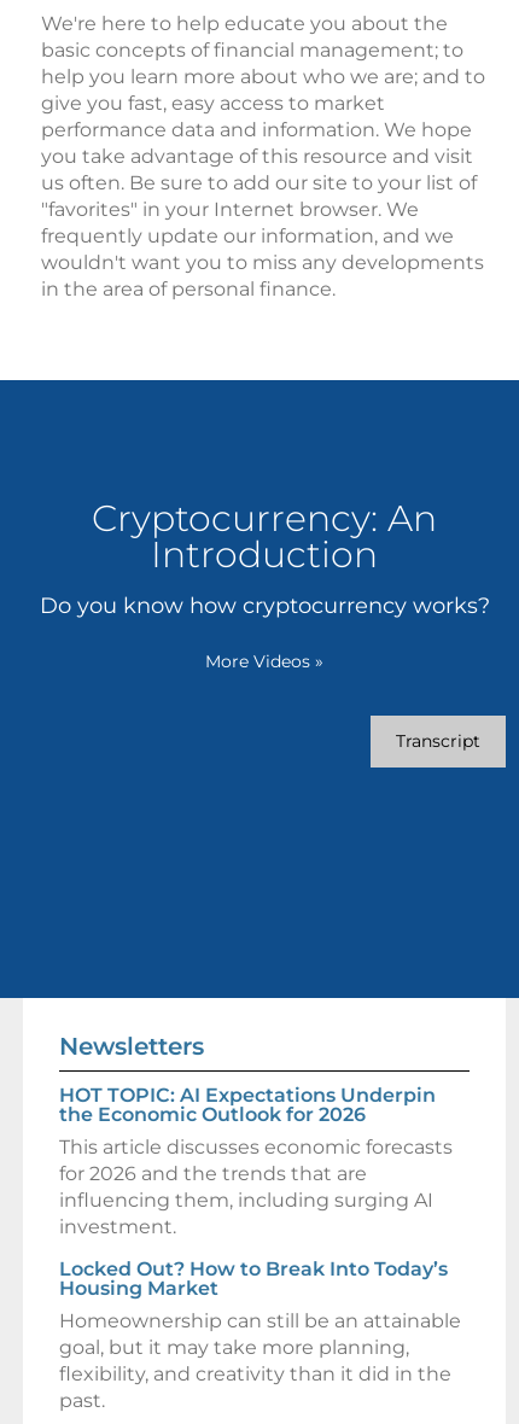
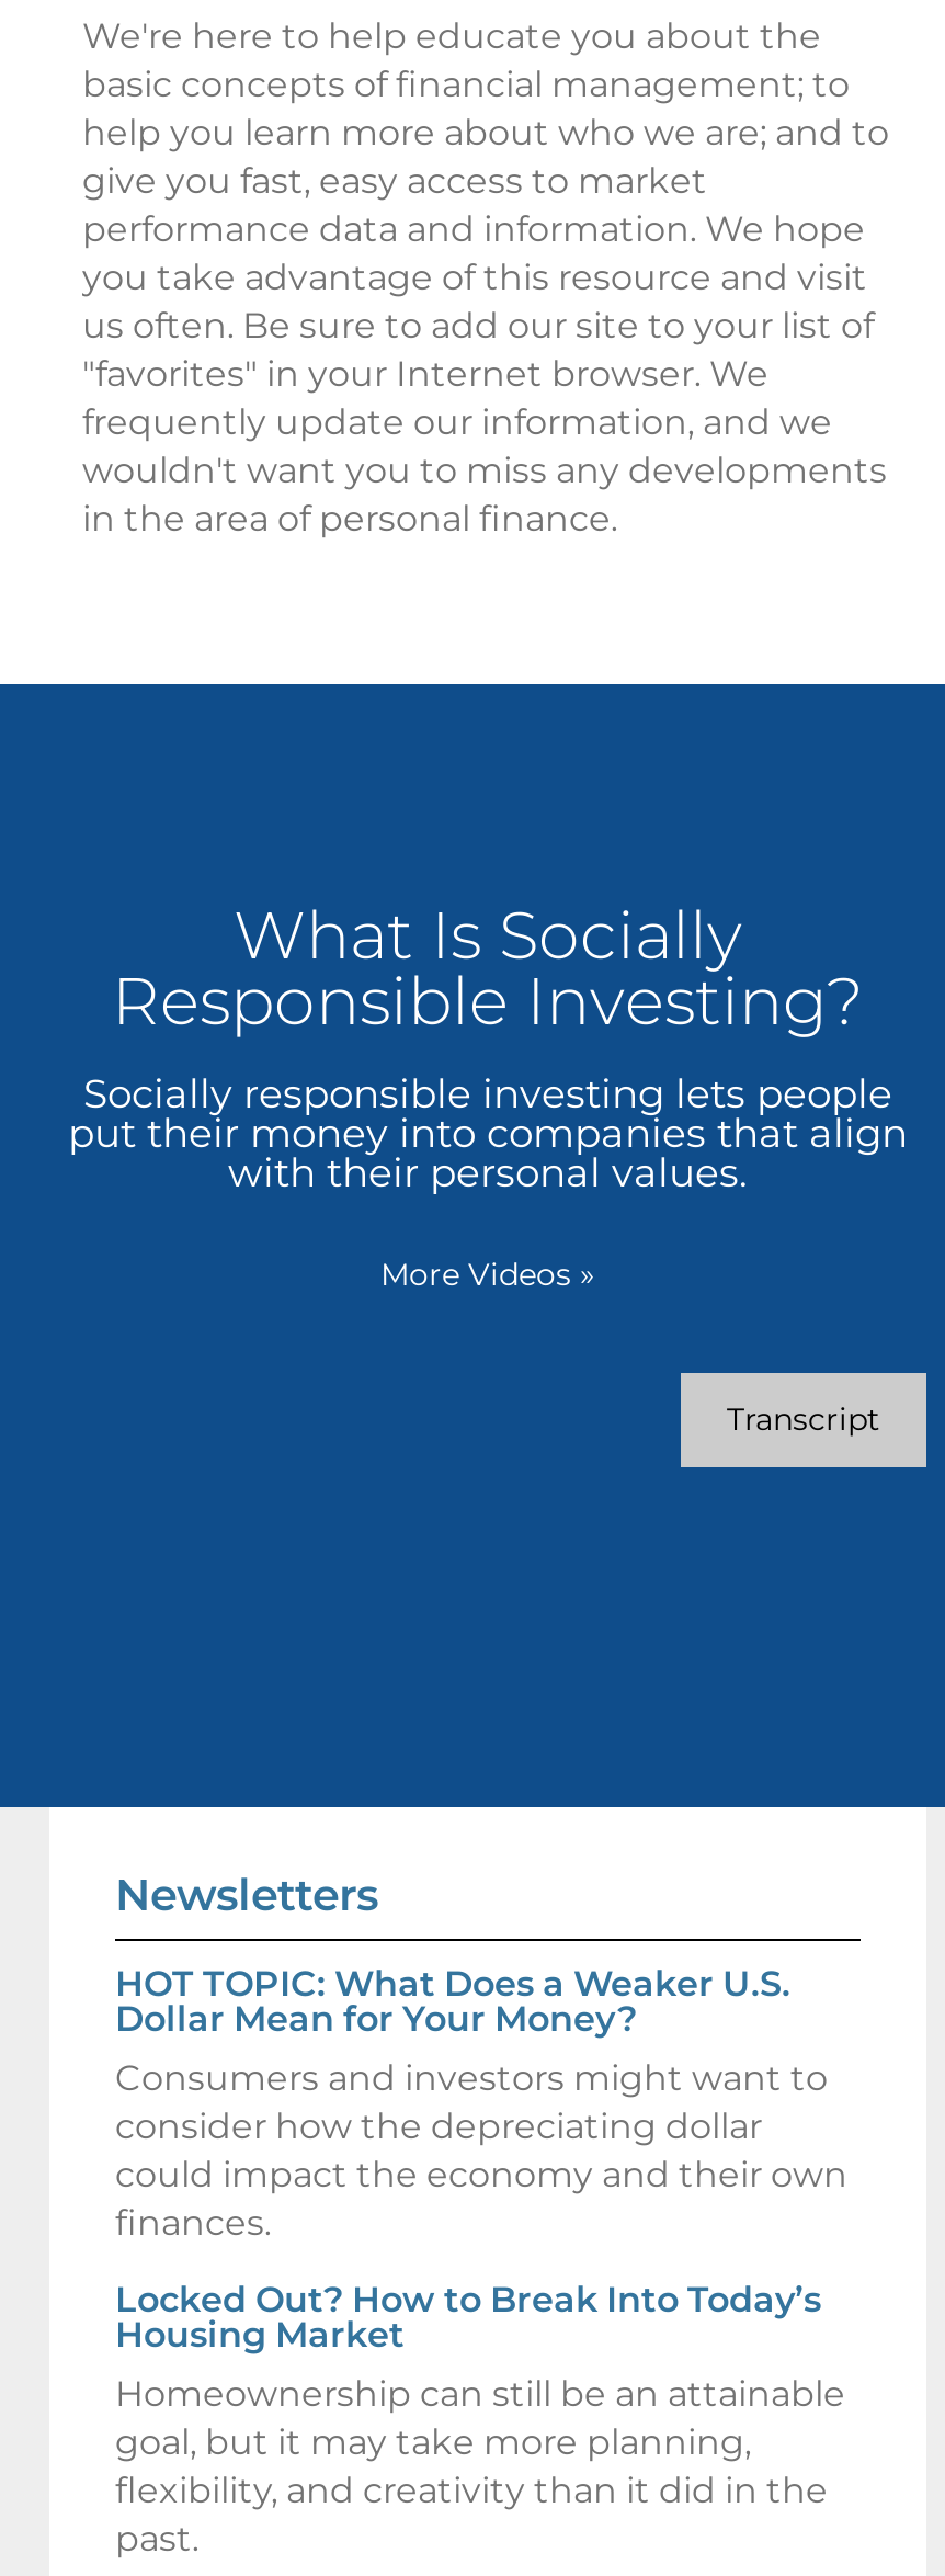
[39,496,489,619] Cryptocurrency: An | Introduction | Do you know how cryptocurrency works? -> [68,894,908,1197] What Is Socially | Responsible Investing? | Socially responsible investing lets people | put their money into companies that align | with their personal values.
moved [205,650,480,751] -> [380,1254,880,1438]: More Videos» | Transcript
[59,1083,453,1238] HOT TOPIC: AI Expectations Underpin | the Economic Outlook for 2026 | This article discusses economic forecasts | for 2026 and the trends that are | influencing them, including surging AI | investment. -> [115,1962,847,2243] HOT TOPIC: What Does a Weaker U.S. | Dollar Mean for Your Money? | Consumers and investors might want to | consider how the depreciating dollar | could impact the economy and their own | finances.

